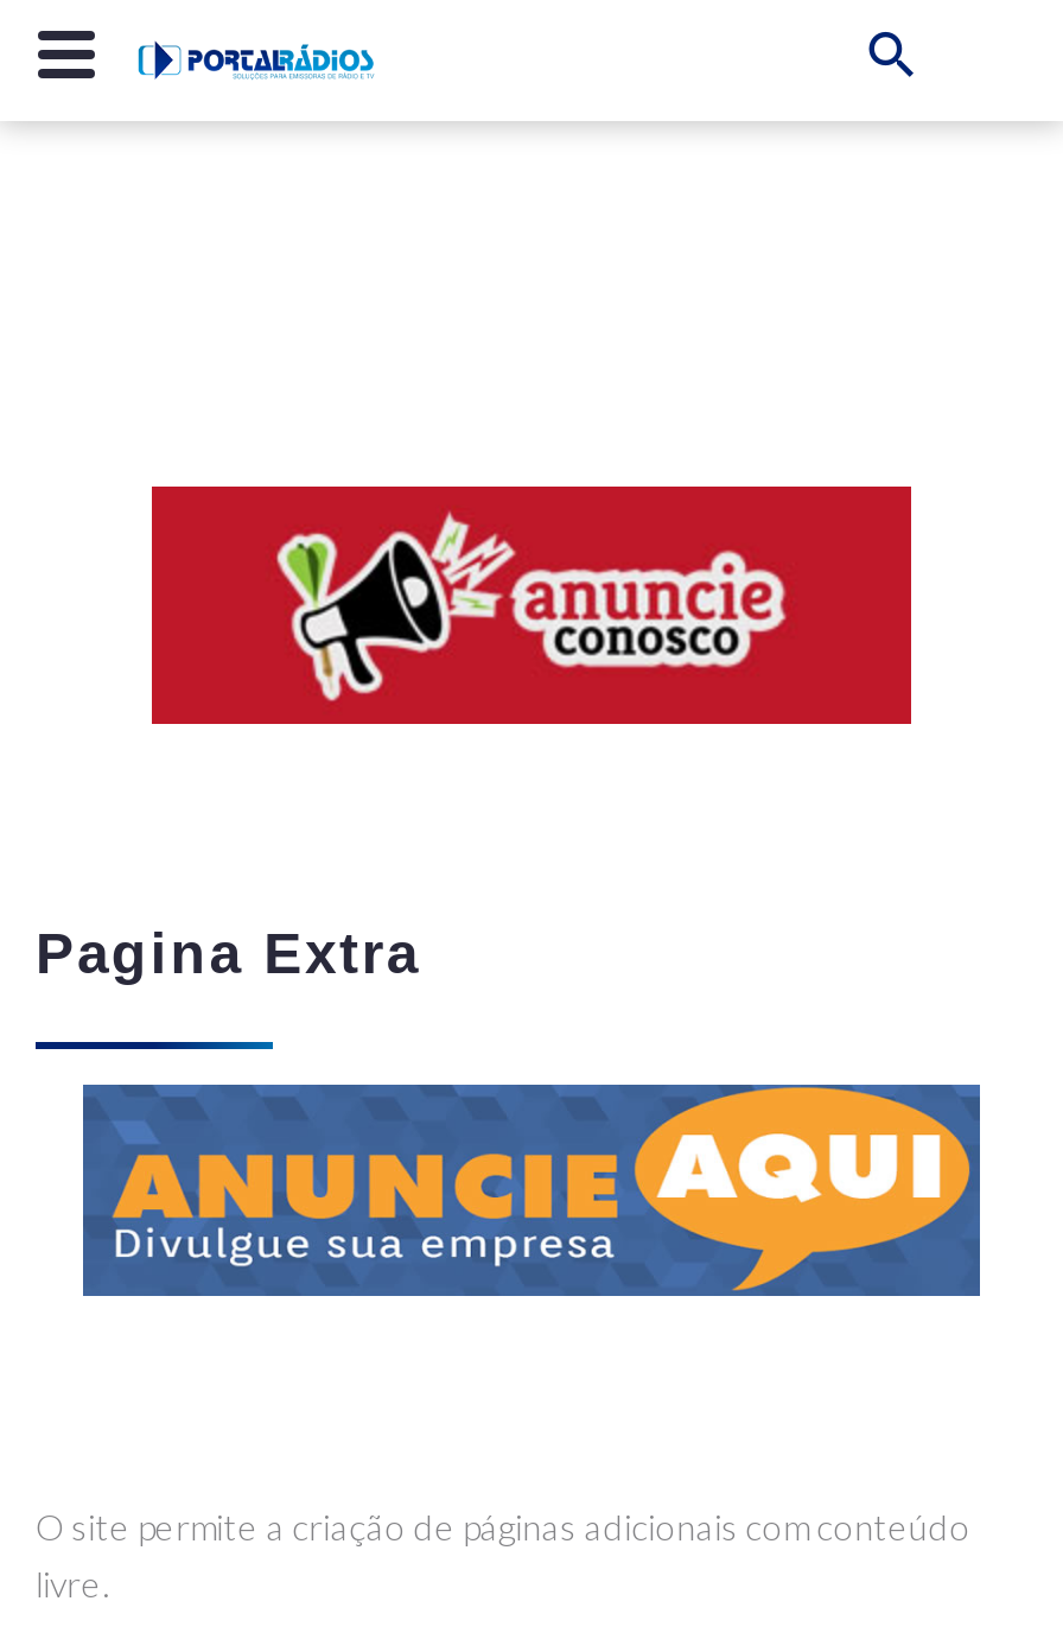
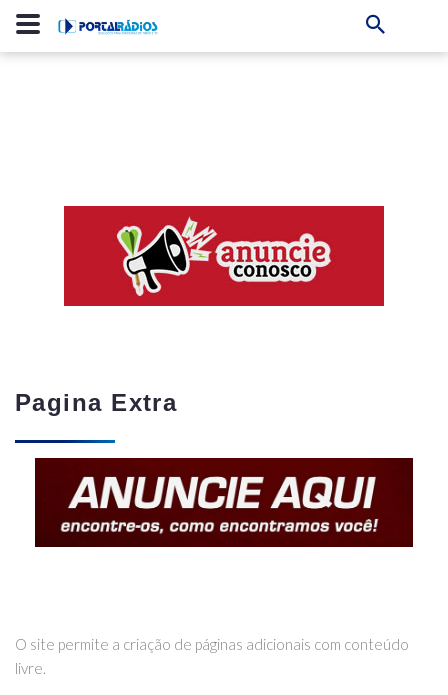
[81,1082,982,1298] [image] -> [34,457,414,548] [image]

